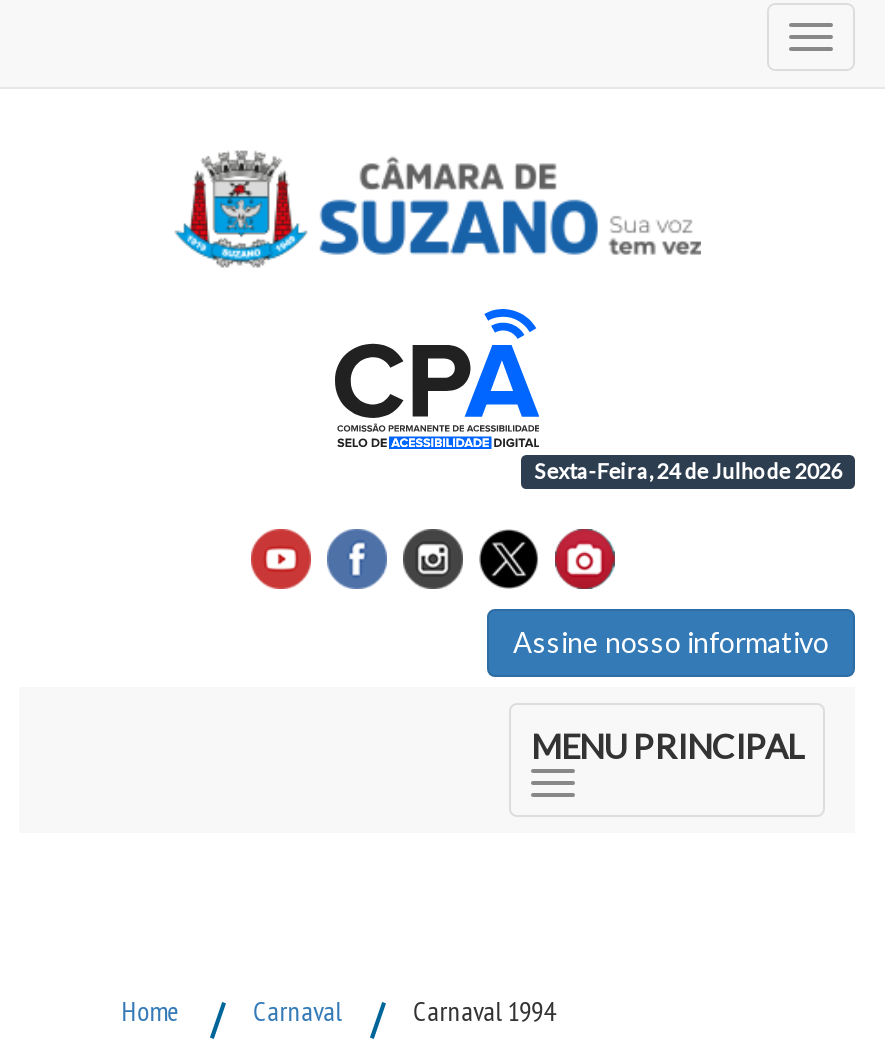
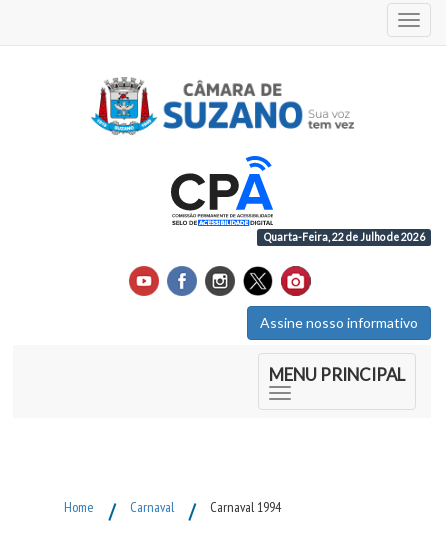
[534,459,842,483] Sexta-Feira, 24 de Julho de 2026 -> [264,231,425,243] Quarta-Feira, 22 de Julho de 2026

